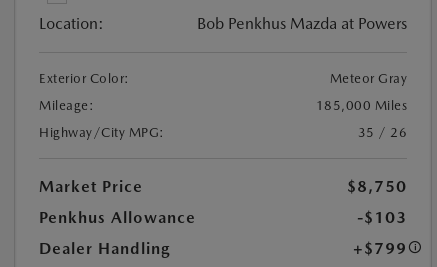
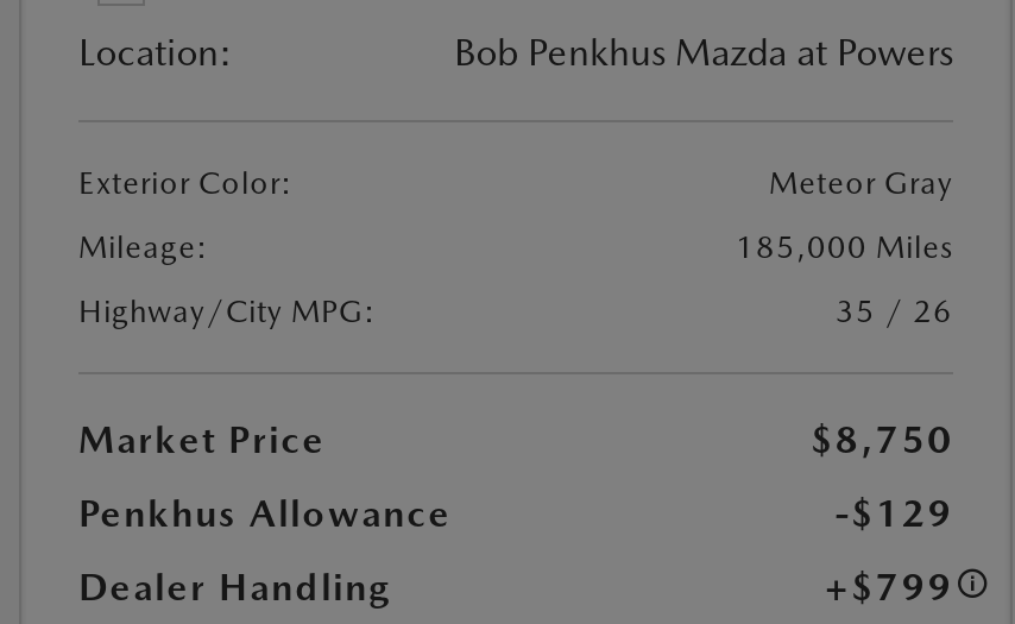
[357,208,407,227] -$103 -> [834,490,953,535] -$129

